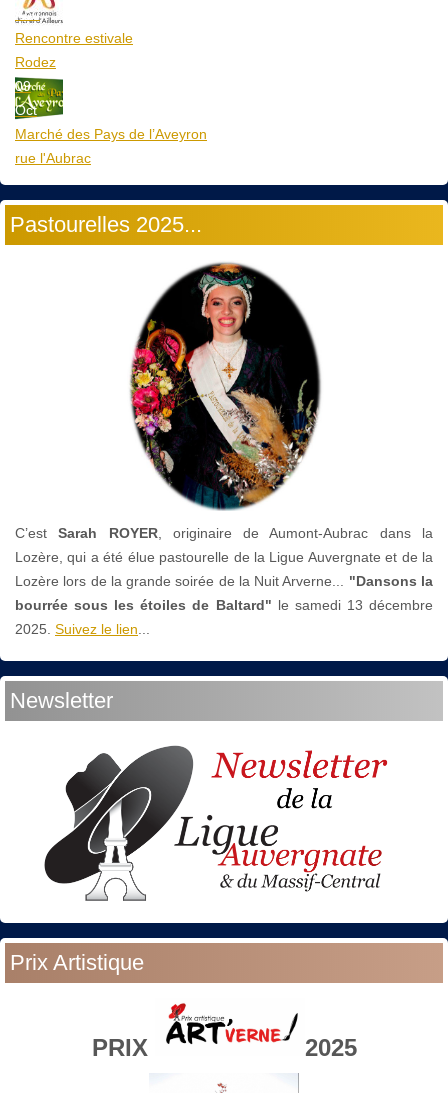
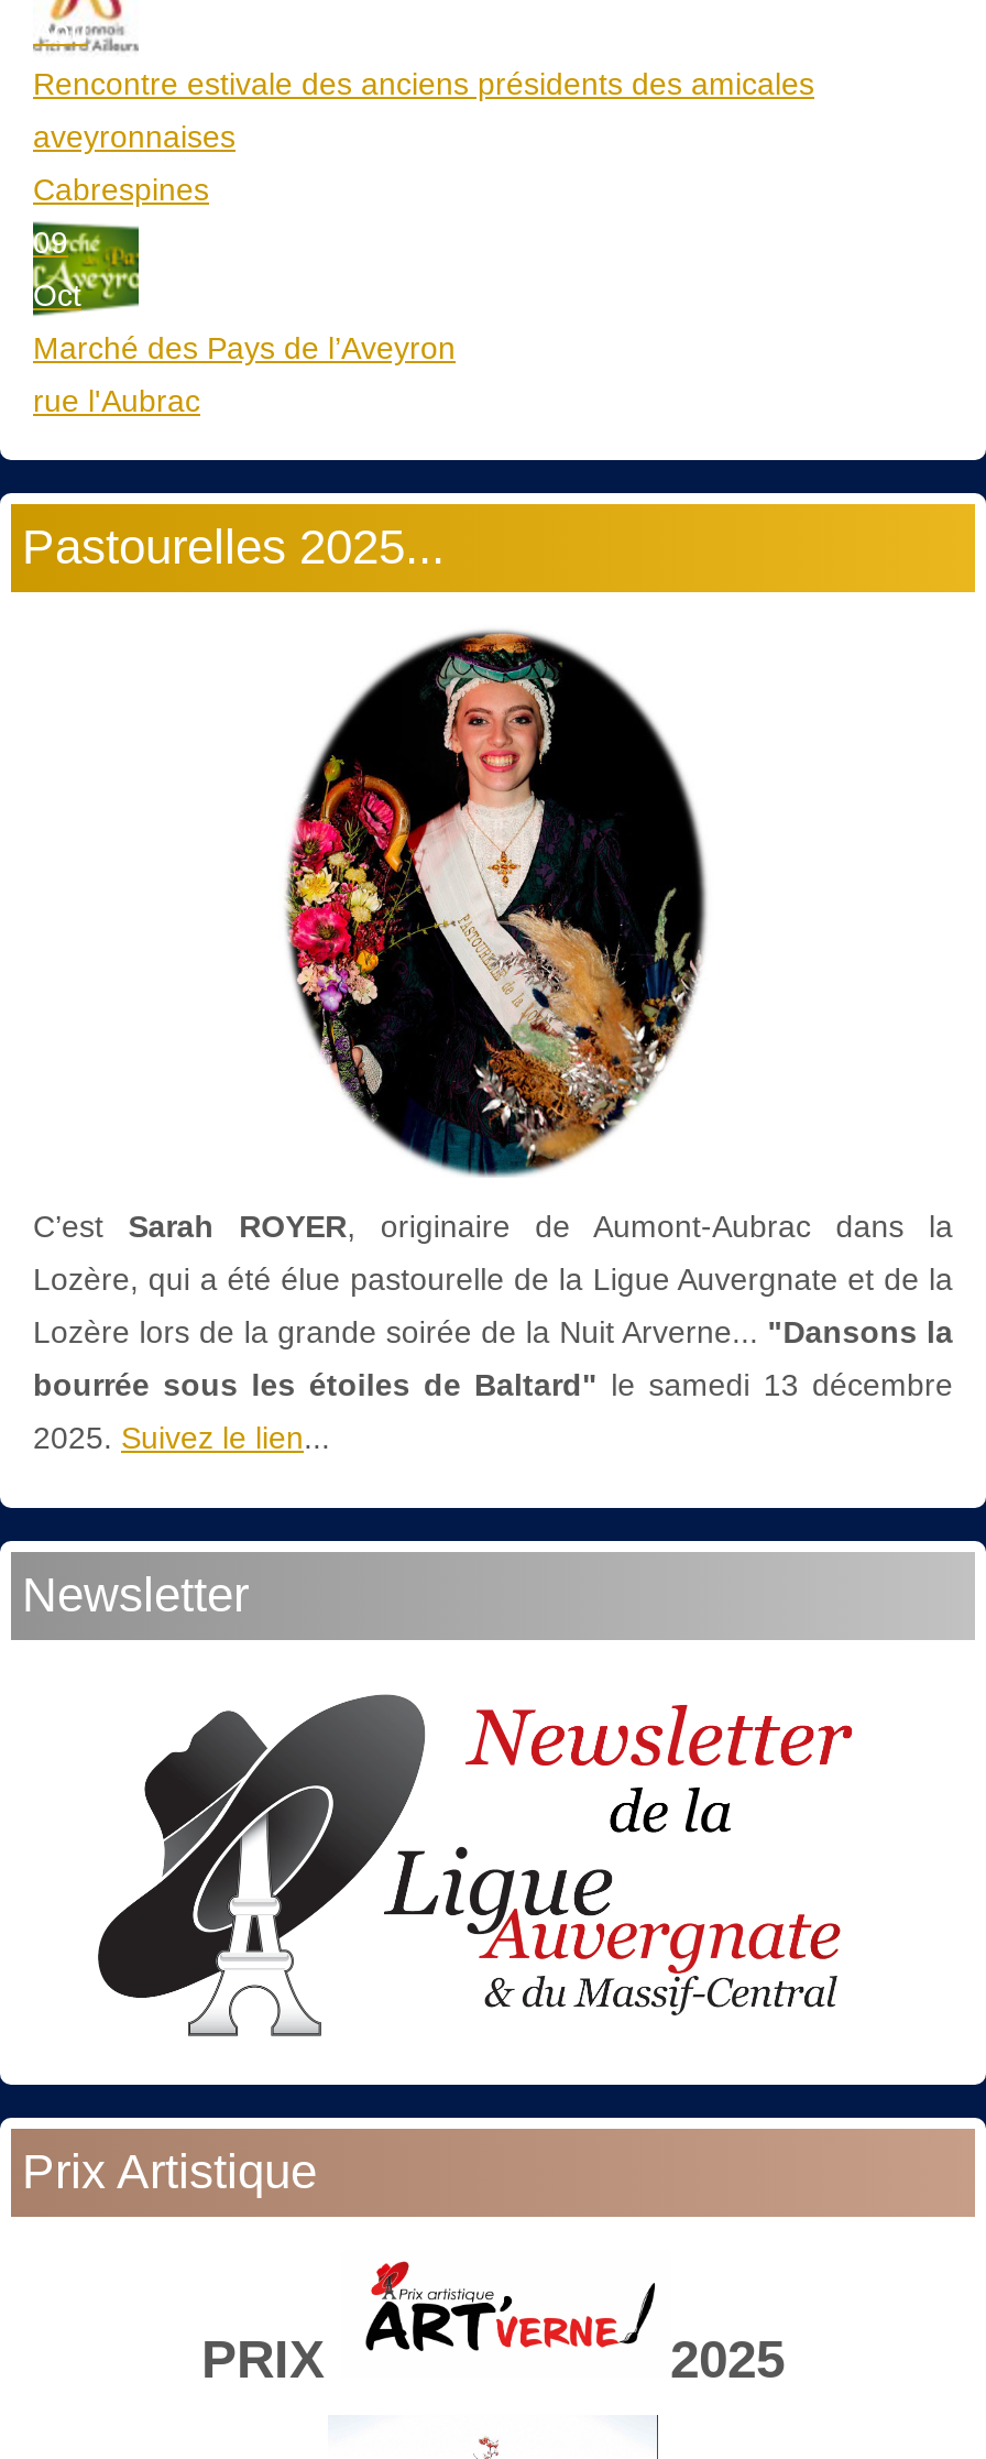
[15,30,133,70] Rencontre estivale | Rodez -> [33,66,814,206] Rencontre estivale des anciens présidents des amicales | aveyronnaises | Cabrespines

